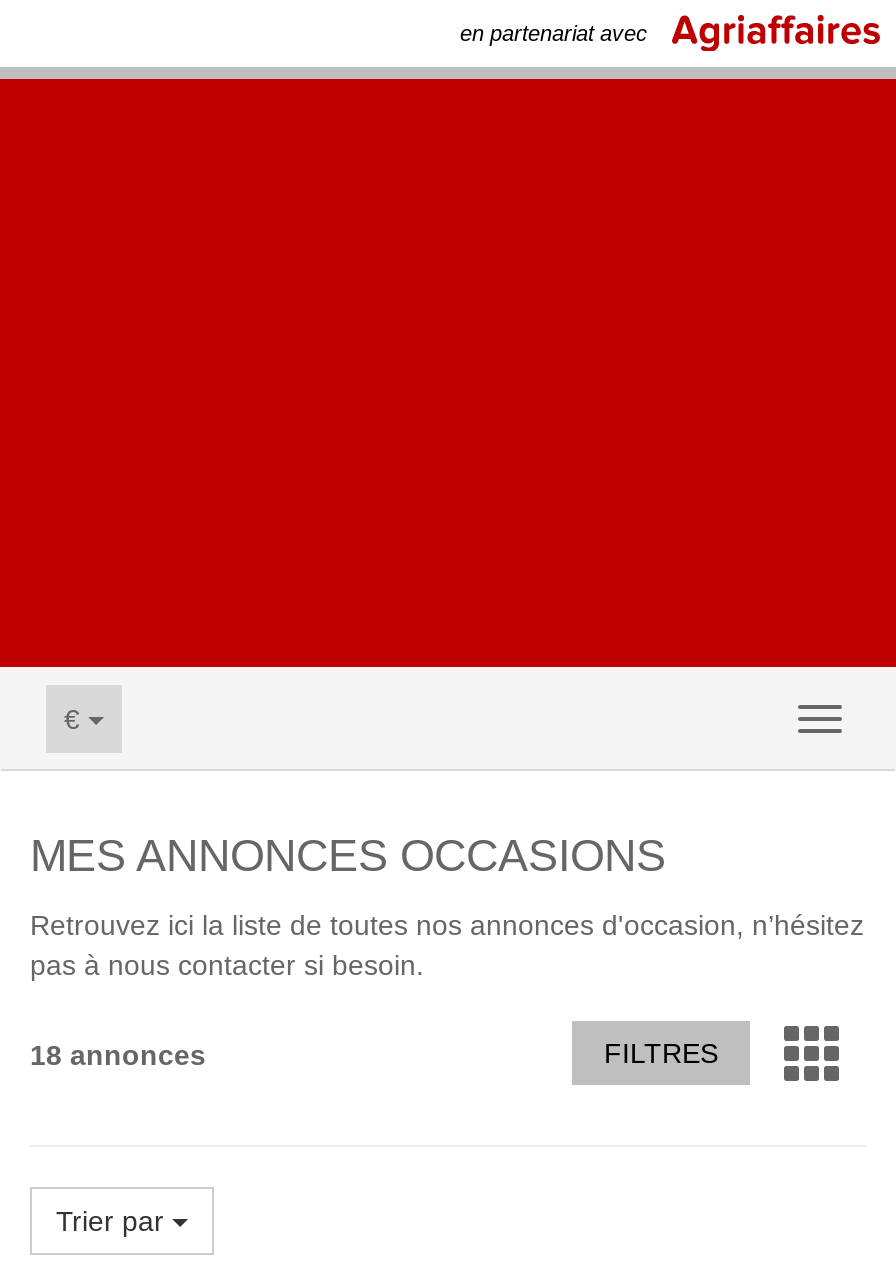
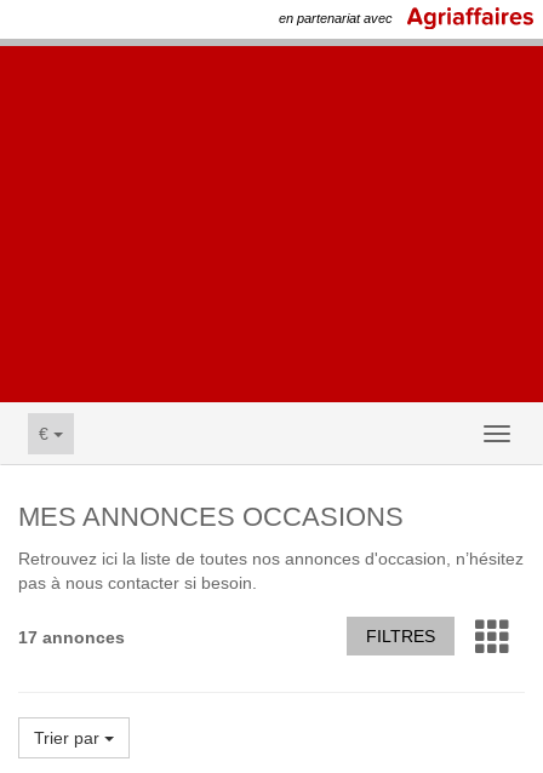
[30,1039,206,1071] 18 annonces -> [18,628,125,647] 17 annonces

